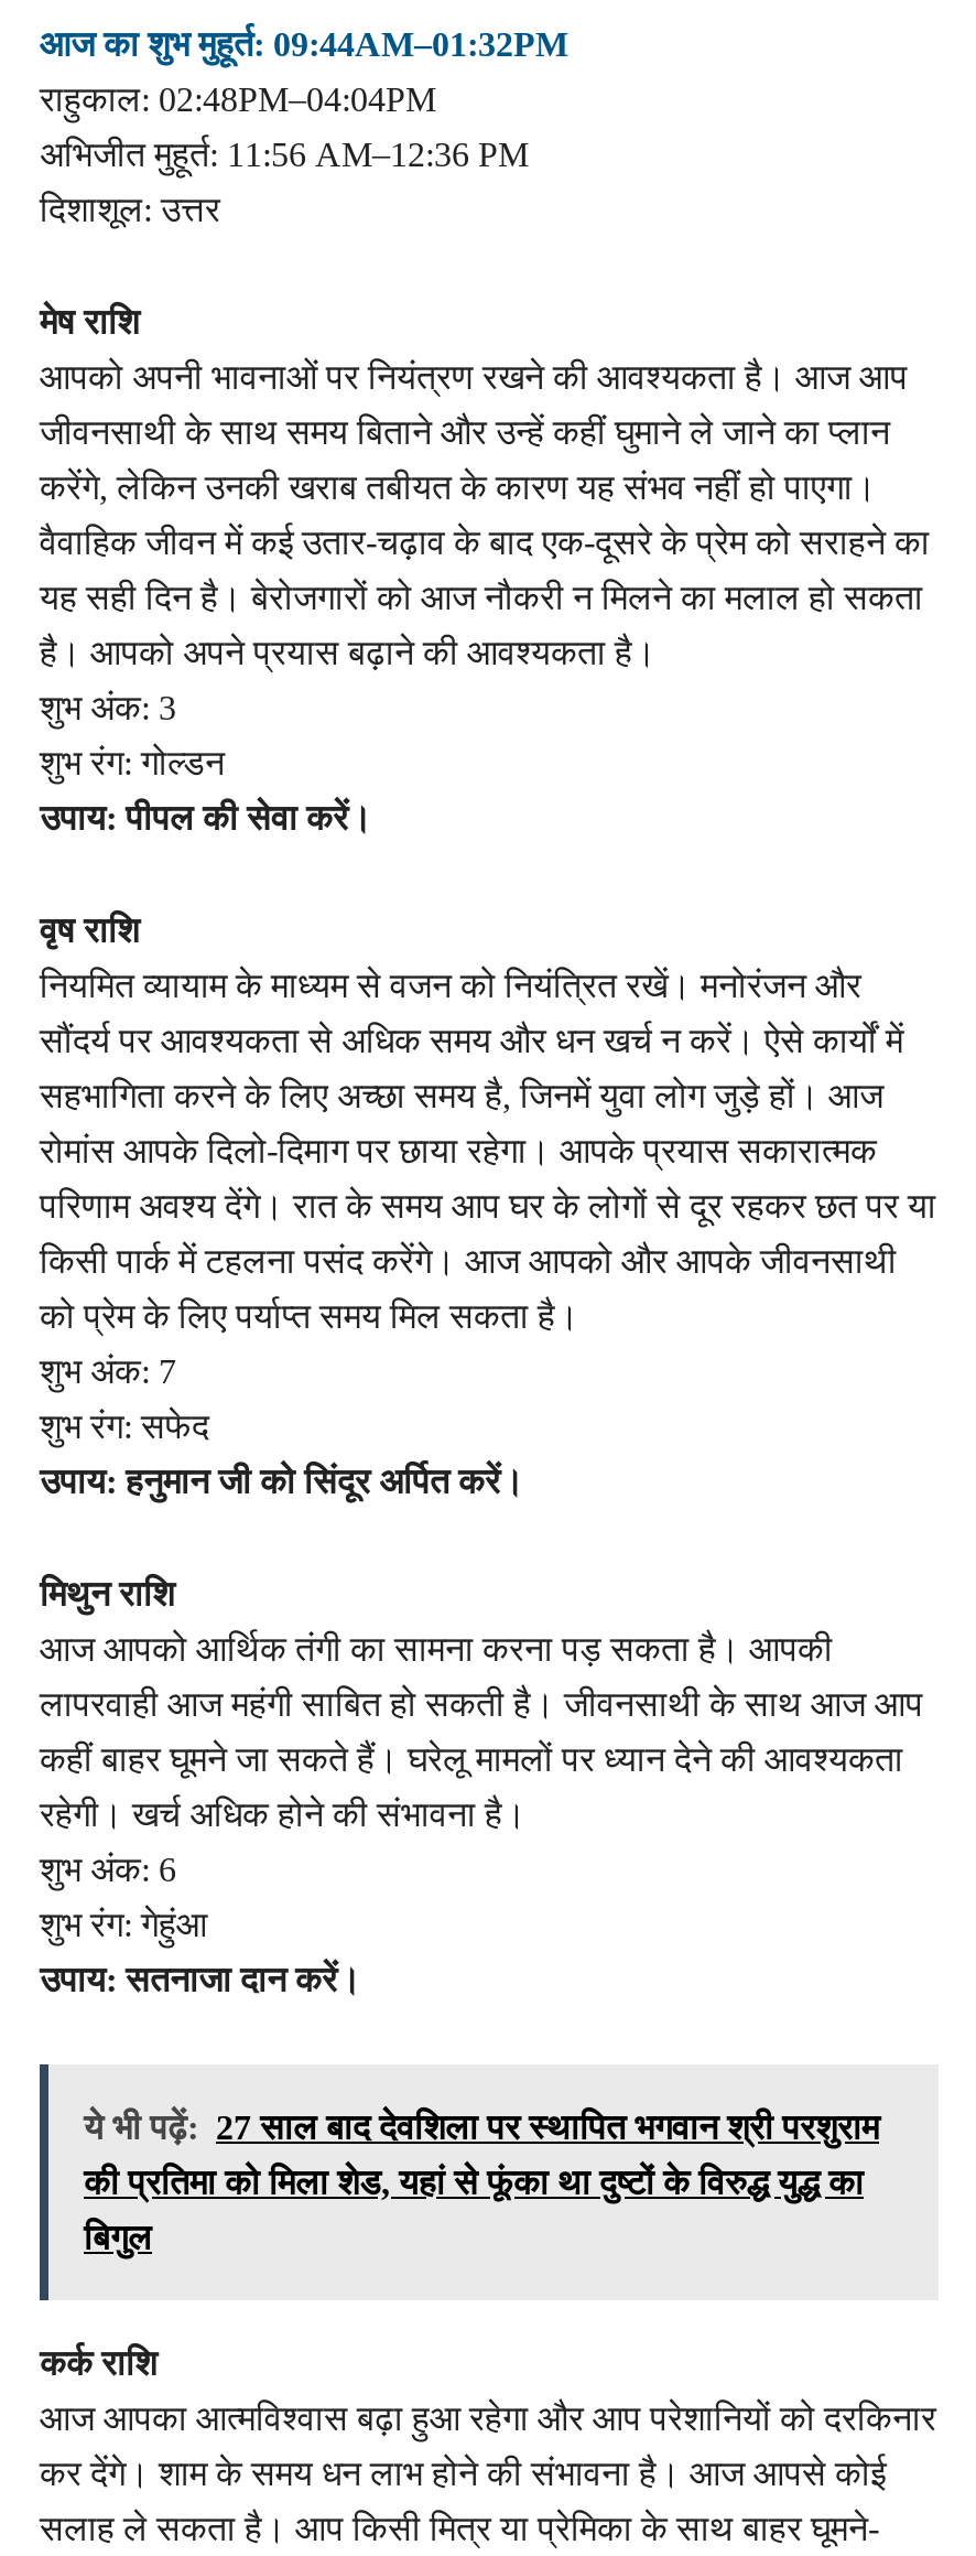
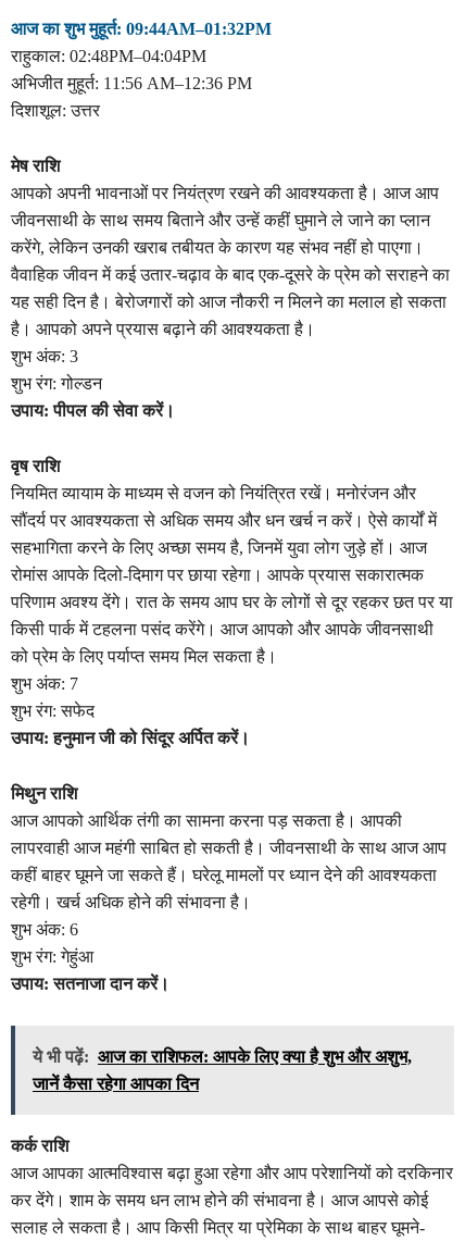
[84,2108,879,2256] ये भी पढ़ें: 27 साल बाद देवशिला पर स्थापित भगवान श्री परशुराम | की प्रतिमा को मिला शेड, यहां से फूंका था दुष्टों के विरुद्ध युद्ध का | बिगुल -> [33,1047,412,1093] ये भी पढ़ें: आज का राशिफल: आपके लिए क्या है शुभ और अशुभ, | जानें कैसा रहेगा आपका दिन

